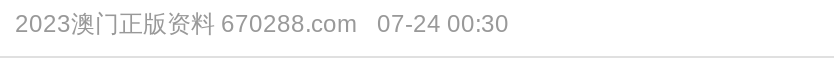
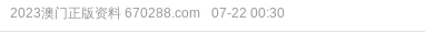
[15,10,509,38] 2023澳门正版资料 670288.com 07-24 00:30 -> [10,5,285,21] 2023澳门正版资料 670288.com 07-22 00:30

